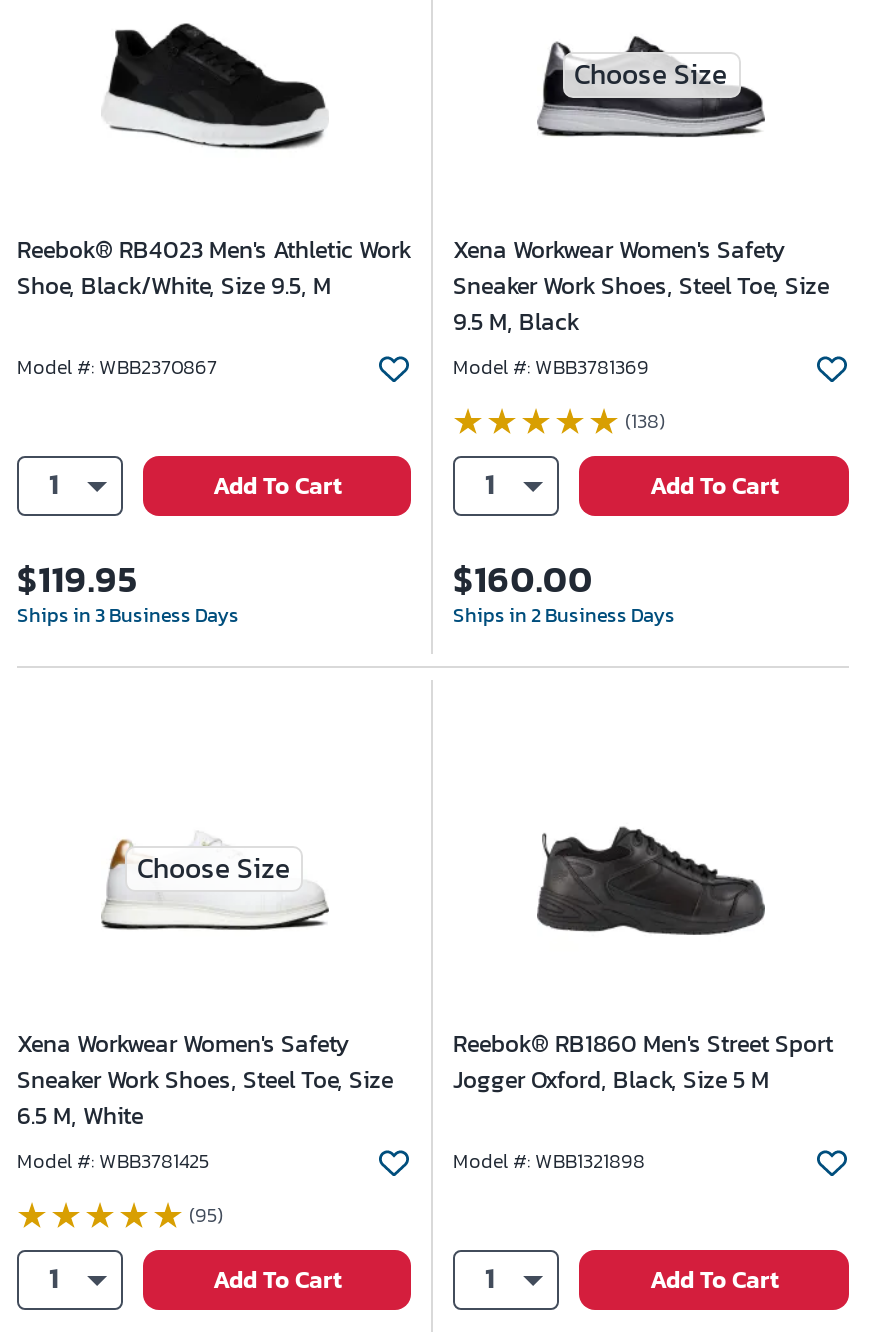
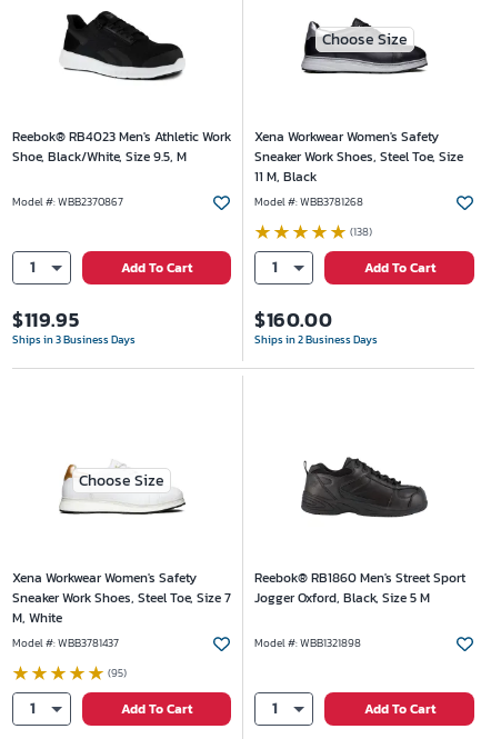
[453,304,579,340] 9.5 M, Black -> [254,167,317,187] 11 M, Black
[453,352,649,382] Model #: WBB3781369 -> [254,193,363,210] Model #: WBB3781268
[17,1062,393,1176] Sneaker Work Shoes, Steel Toe, Size | 6.5 M, White | Model #: WBB3781425 -> [12,588,231,651] Sneaker Work Shoes, Steel Toe, Size 7 | M, White | Model #: WBB3781437

